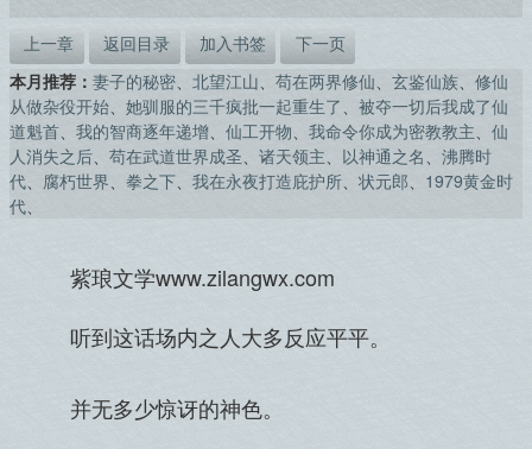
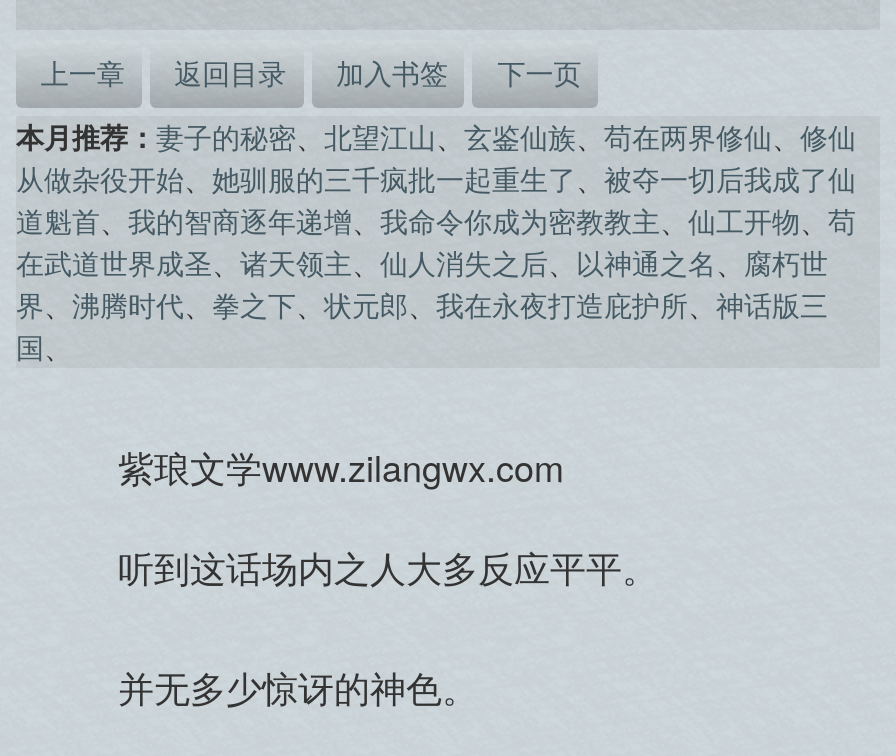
[9,68,508,92] 本月推荐：妻子的秘密、北望江山、苟在两界修仙、玄鉴仙族、修仙 -> [16,115,856,155] 本月推荐：妻子的秘密、北望江山、玄鉴仙族、苟在两界修仙、修仙
[9,118,513,217] 道魁首、我的智商逐年递增、仙工开物、我命令你成为密教教主、仙 | 人消失之后、苟在武道世界成圣、诸天领主、以神通之名、沸腾时 | 代、腐朽世界、拳之下、我在永夜打造庇护所、状元郎、1979黄金时 | 代、 -> [16,199,856,365] 道魁首、我的智商逐年递增、我命令你成为密教教主、仙工开物、苟 | 在武道世界成圣、诸天领主、仙人消失之后、以神通之名、腐朽世 | 界、沸腾时代、拳之下、状元郎、我在永夜打造庇护所、神话版三 | 国、

